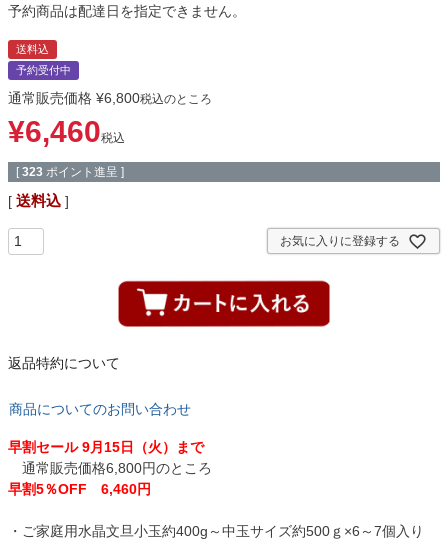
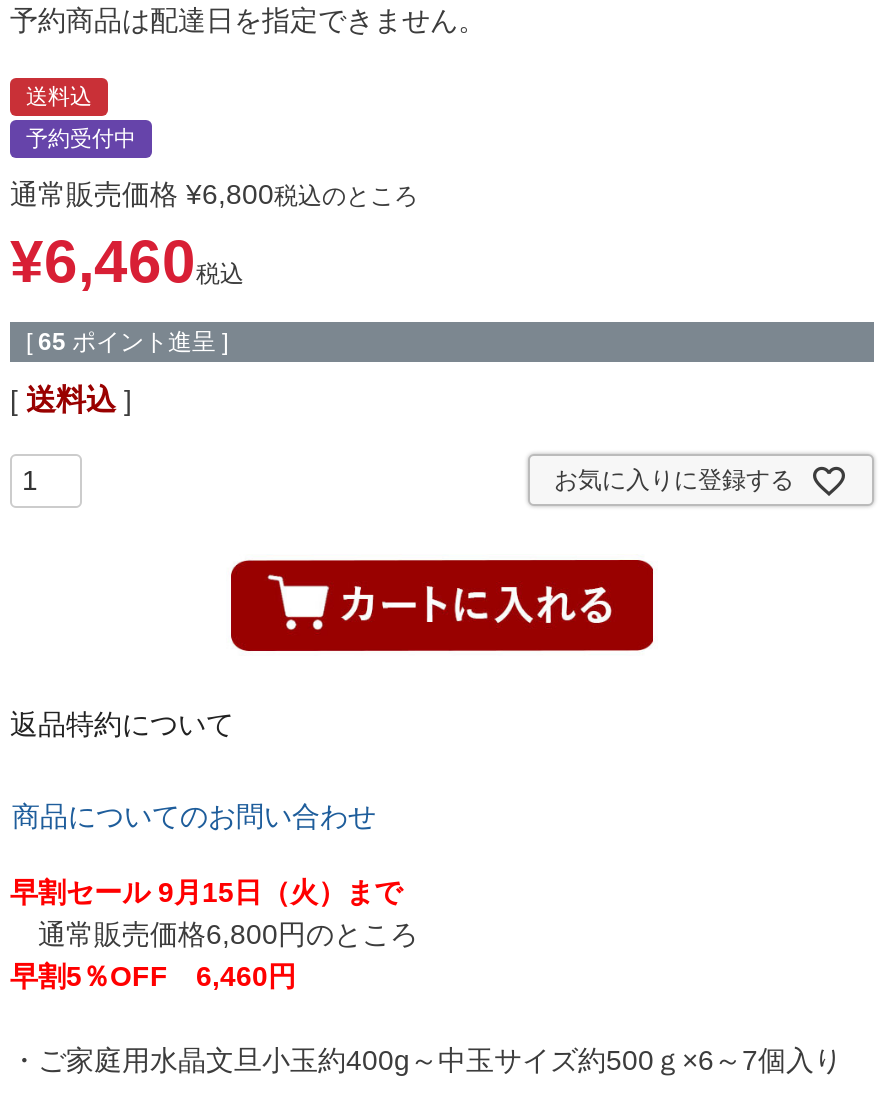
[16,165,124,179] [ 323 ポイント進呈 ] -> [26,331,228,359] [ 65 ポイント進呈 ]

